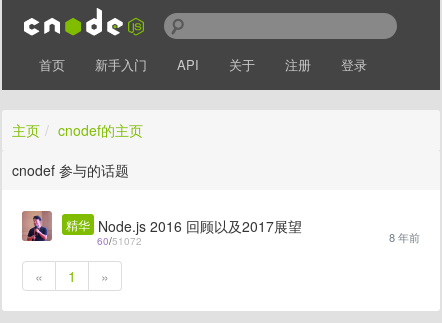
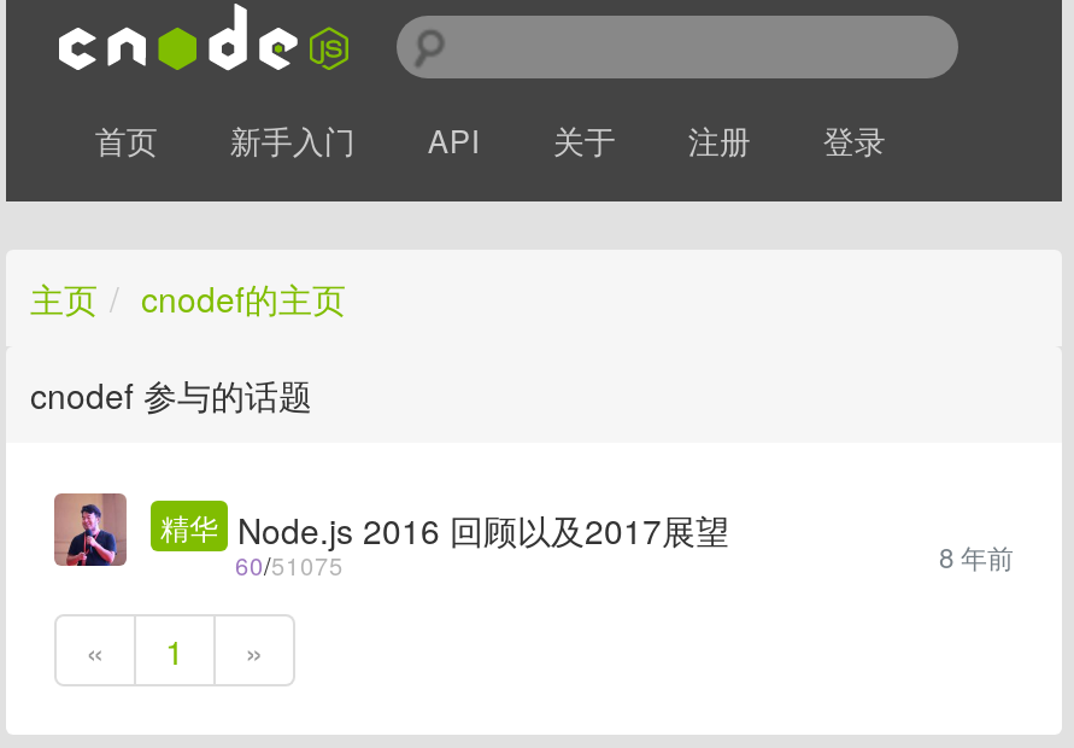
[97,234,142,248] 60 /51072 -> [235,550,344,583] 60 /51075

